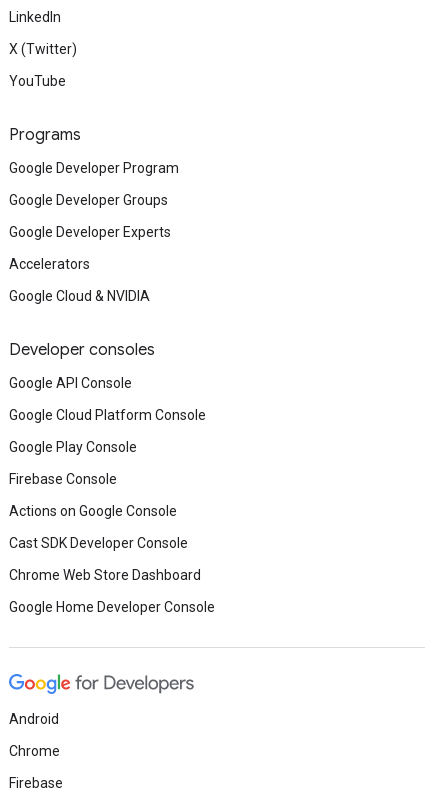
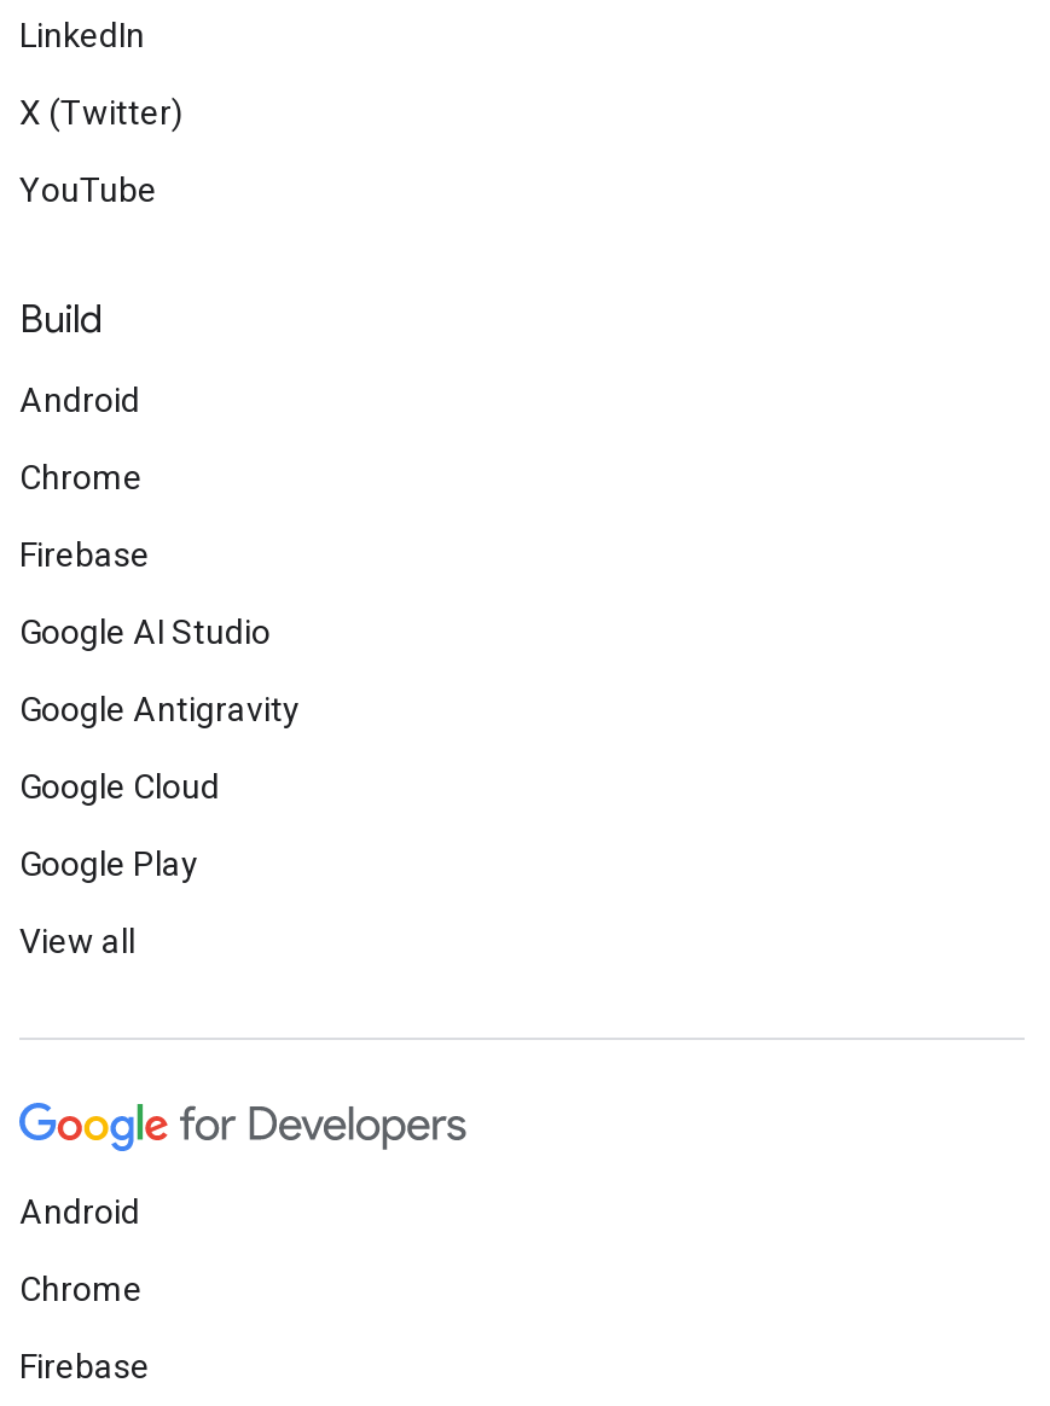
[9,125,215,615] Programs | Google Developer Program | Google Developer Groups | Google Developer Experts | Accelerators | Google Cloud & NVIDIA | Developer consoles | Google API Console | Google Cloud Platform Console | Google Play Console | Firebase Console | Actions on Google Console | Cast SDK Developer Console | Chrome Web Store Dashboard | Google Home Developer Console -> [19,296,300,960] Build | Android | Chrome | Firebase | Google AI Studio | Google Antigravity | Google Cloud | Google Play | View all

